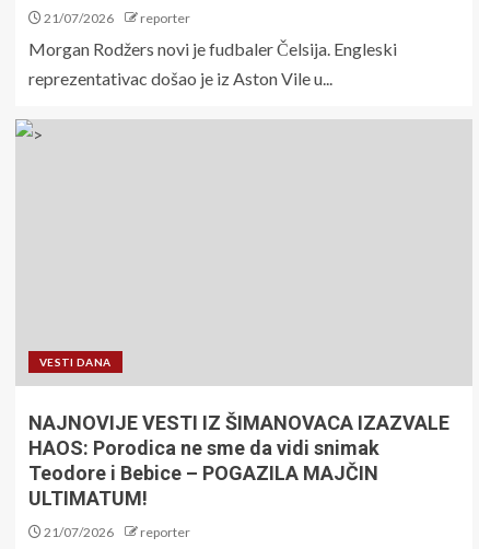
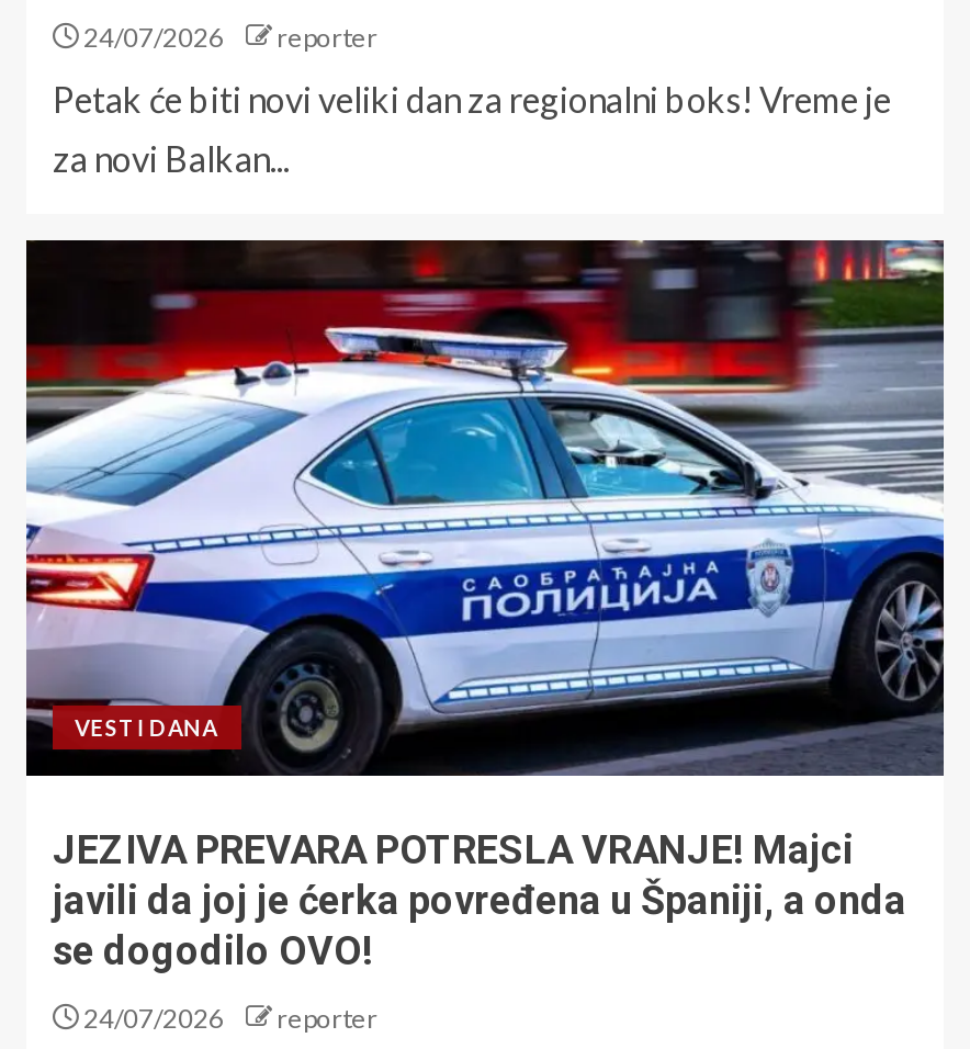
[42,10,190,27] 21/07/2026 reporter -> [79,22,377,55] 24/07/2026 reporter
none -> [24,238,946,776] [image]
[28,39,397,89] Morgan Rodžers novi je fudbaler Čelsija. Engleski | reprezentativac došao je iz Aston Vile u... -> [53,79,891,180] Petak će biti novi veliki dan za regionalni boks! Vreme je | za novi Balkan...
[28,412,449,510] NAJNOVIJE VESTI IZ ŠIMANOVACA IZAZVALE | HAOS: Porodica ne sme da vidi snimak | Teodore i Bebice – POGAZILA MAJČIN | ULTIMATUM! -> [53,827,906,974] JEZIVA PREVARA POTRESLA VRANJE! Majci | javili da joj je ćerka povređena u Španiji, a onda | se dogodilo OVO!
[42,524,190,541] 21/07/2026 reporter -> [79,1003,377,1036] 24/07/2026 reporter

